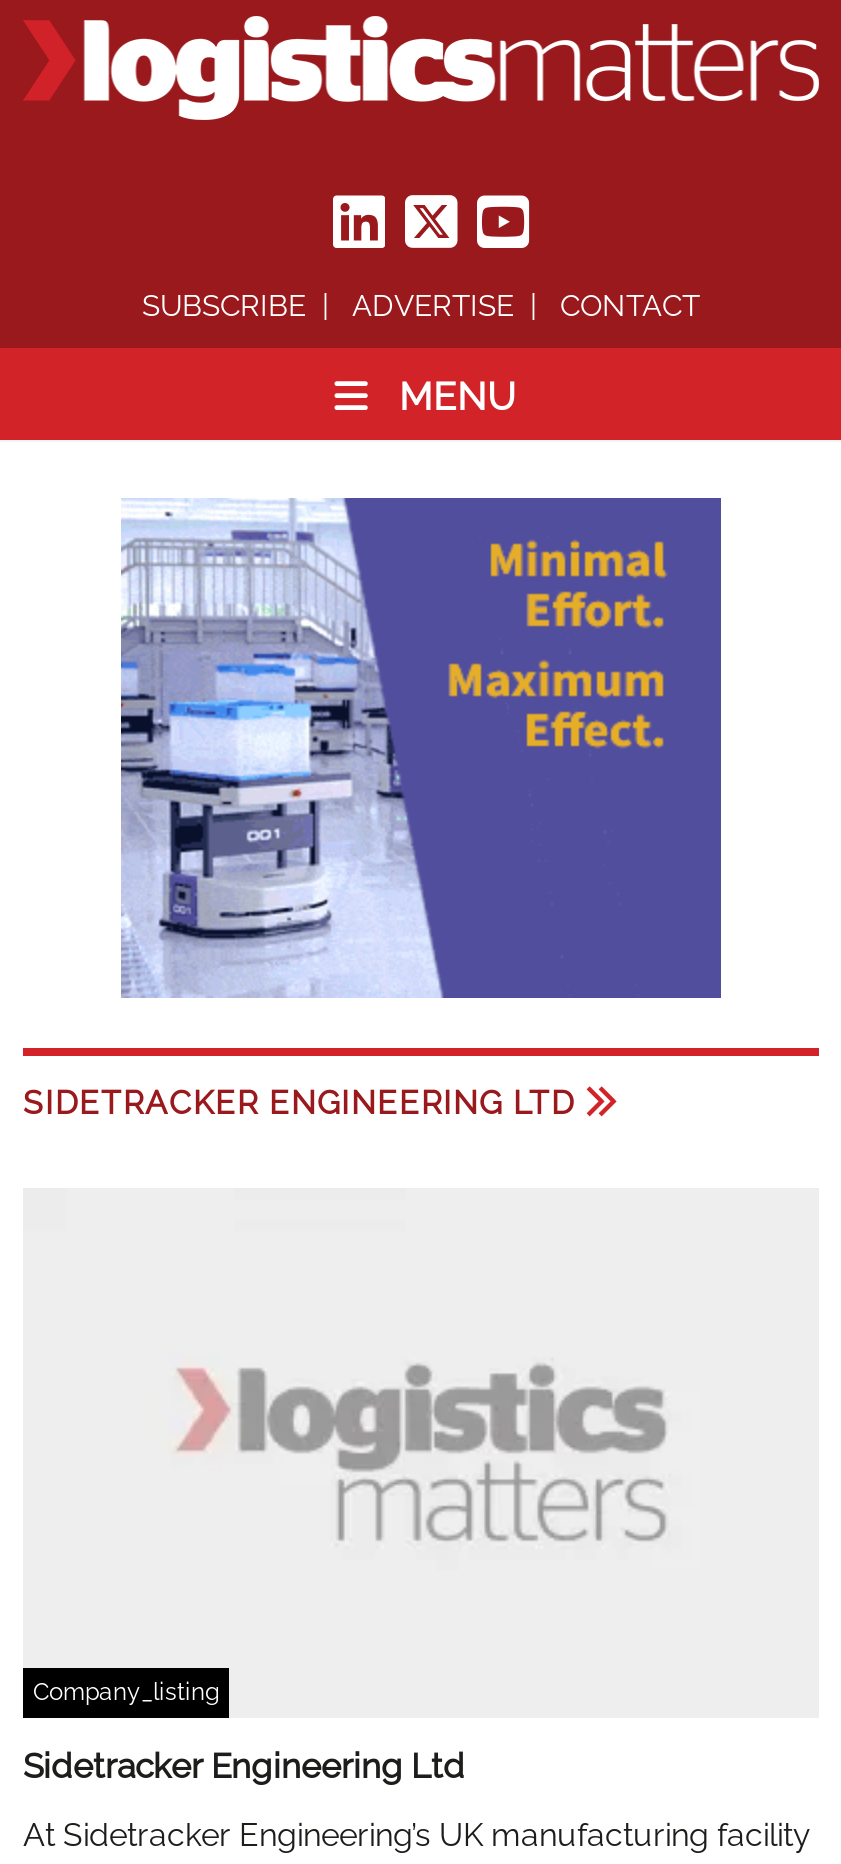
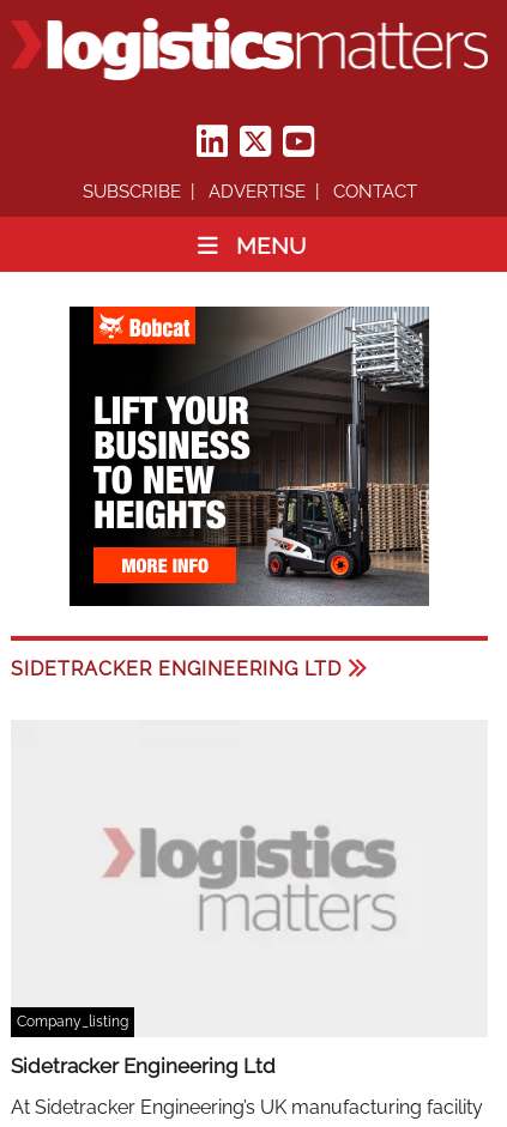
[119,496,723,998] [image] -> [68,305,430,607] [image]

